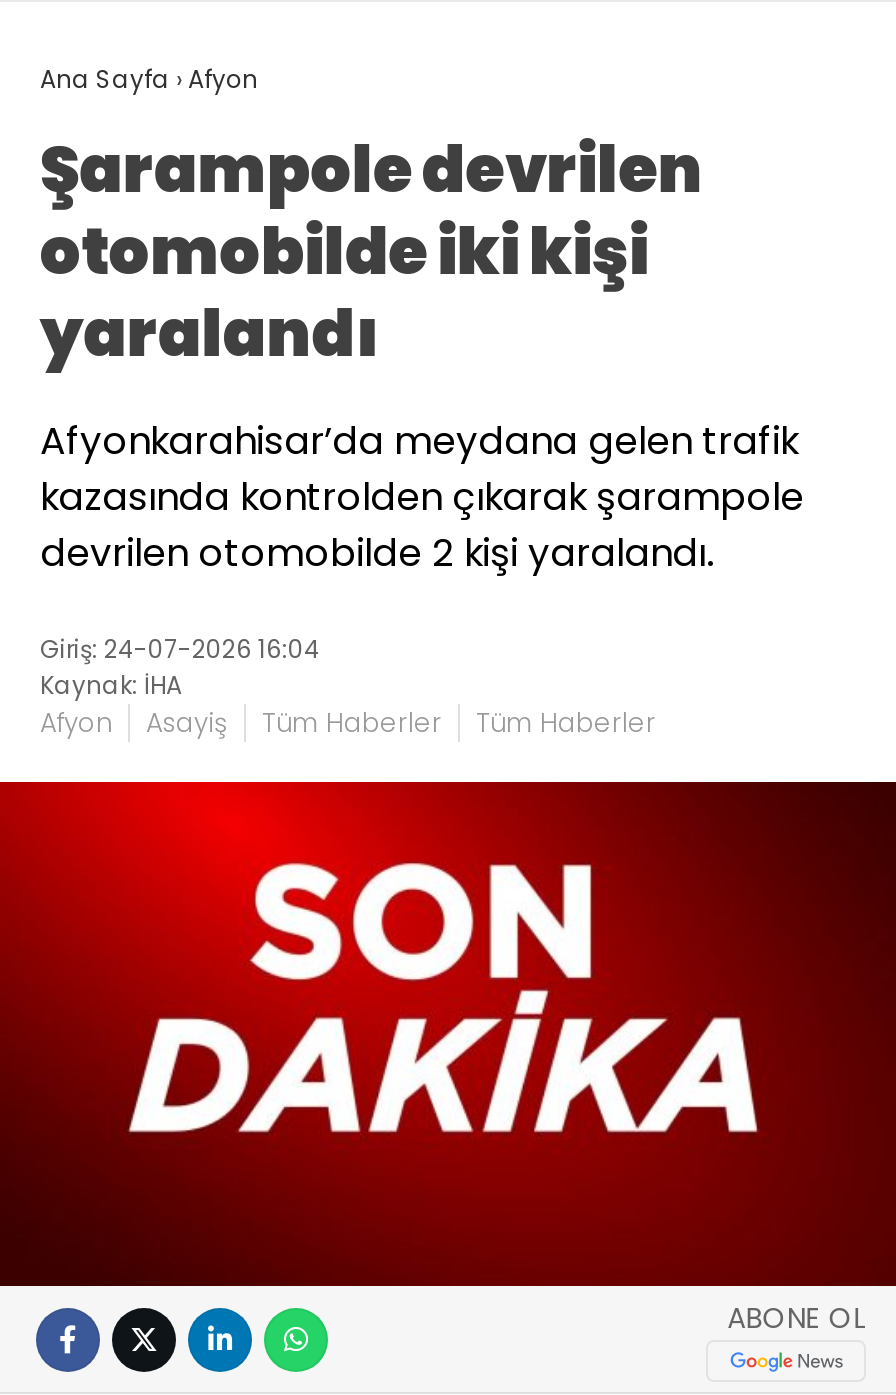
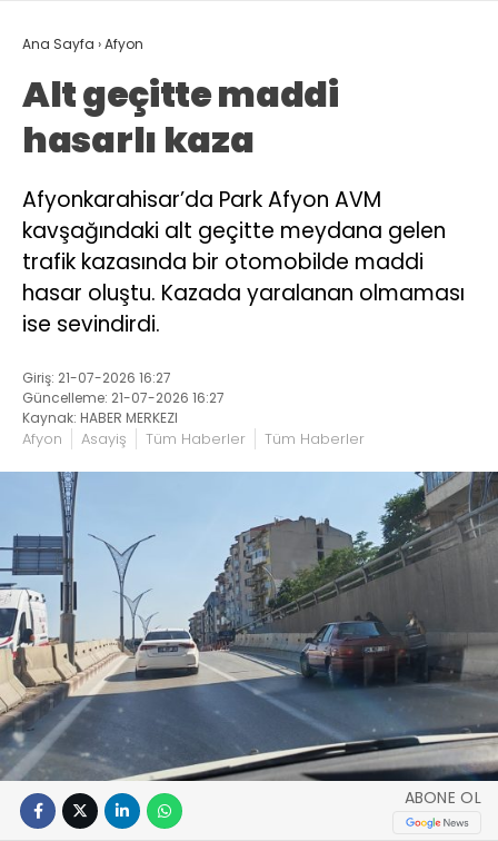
[40,125,804,581] Şarampole devrilen | otomobilde iki kişi | yaralandı | Afyonkarahisar’da meydana gelen trafik | kazasında kontrolden çıkarak şarampole | devrilen otomobilde 2 kişi yaralandı. -> [22,70,465,340] Alt geçitte maddi | hasarlı kaza | Afyonkarahisar’da Park Afyon AVM | kavşağındaki alt geçitte meydana gelen | trafik kazasında bir otomobilde maddi | hasar oluştu. Kazada yaralanan olmaması | ise sevindirdi.
[40,632,320,702] Giriş: 24-07-2026 16:04 | Kaynak: İHA -> [22,368,225,427] Giriş: 21-07-2026 16:27 | Güncelleme: 21-07-2026 16:27 | Kaynak: HABER MERKEZI
[6,780,890,1290] [image] -> [3,471,495,782] [image]

